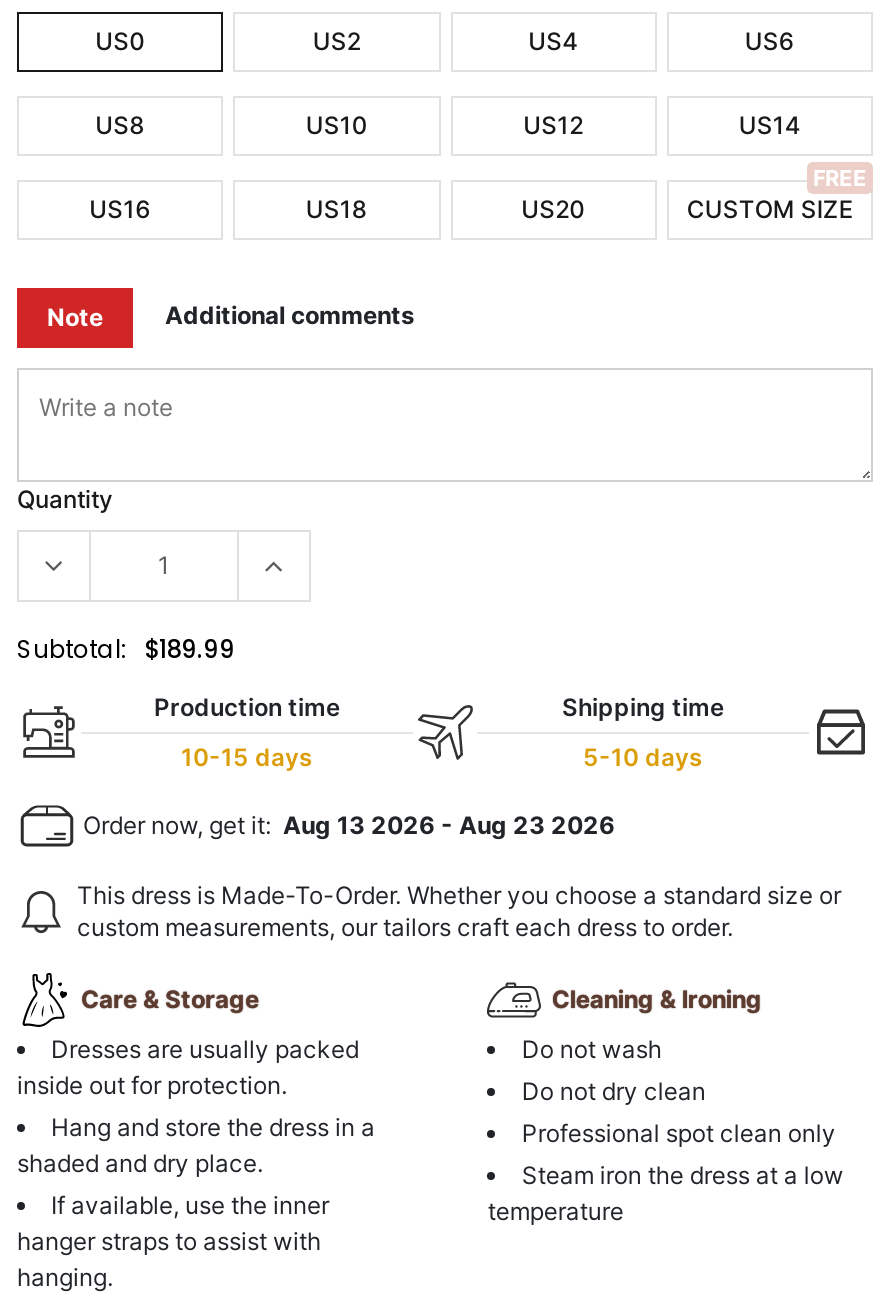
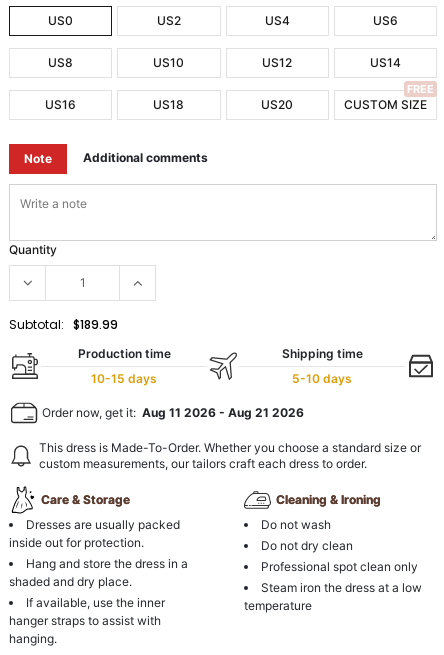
[77,809,615,839] Order now, get it: Aug 13 2026 - Aug 23 2026 -> [39,405,304,420] Order now, get it: Aug 11 2026 - Aug 21 2026

